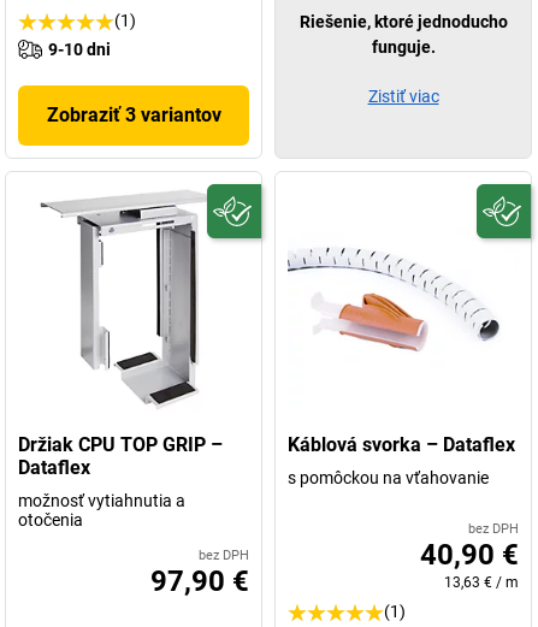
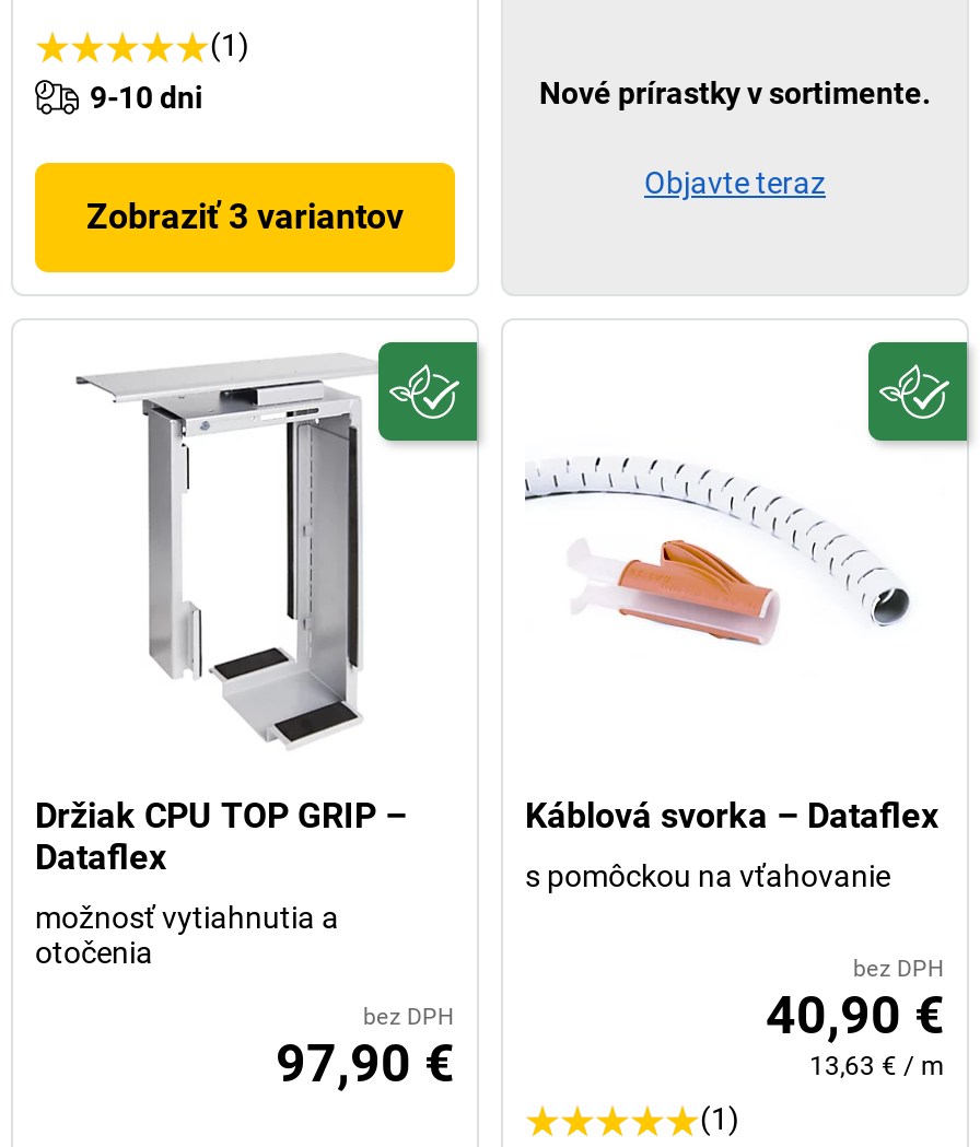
[299,12,507,57] Riešenie, ktoré jednoducho | funguje. -> [539,75,931,110] Nové prírastky v sortimente.
[368,87,439,106] Zistiť viac -> [644,165,826,200] Objavte teraz

